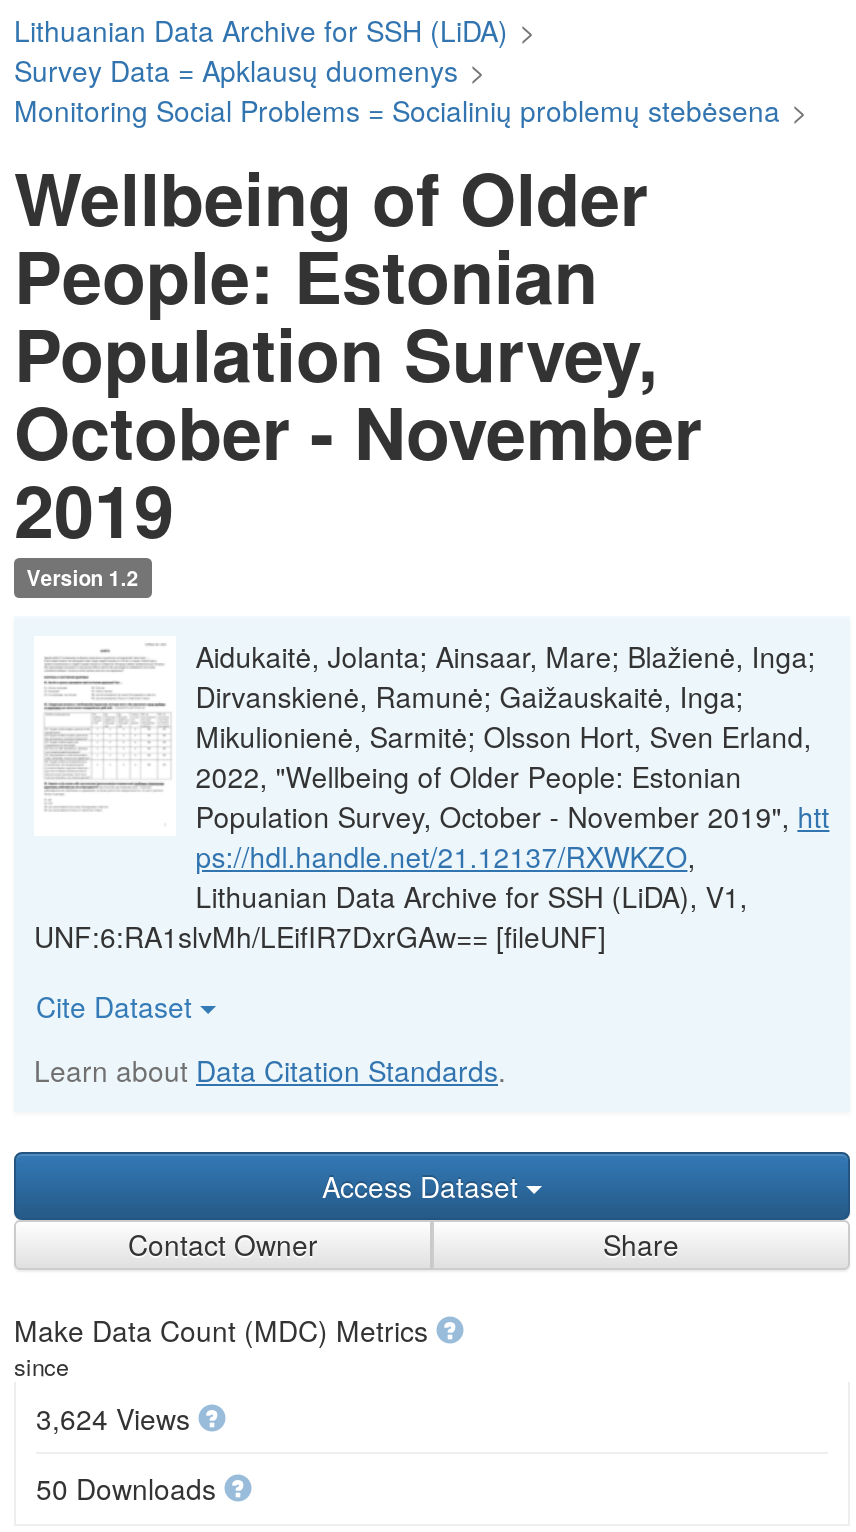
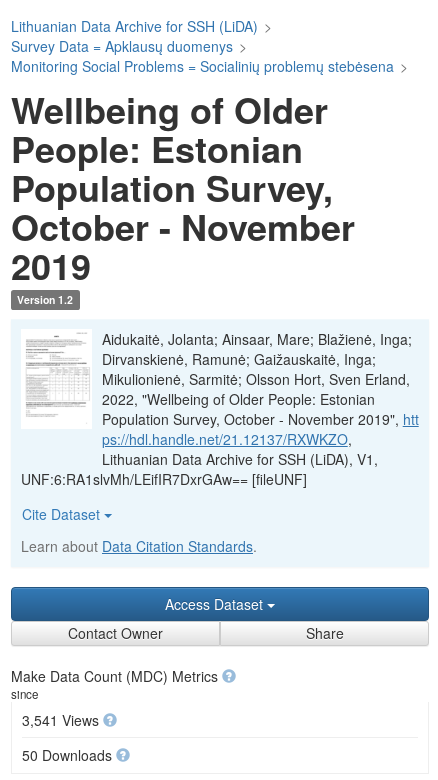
[36,1398,198,1438] 3,624 Views -> [22,710,103,730] 3,541 Views

